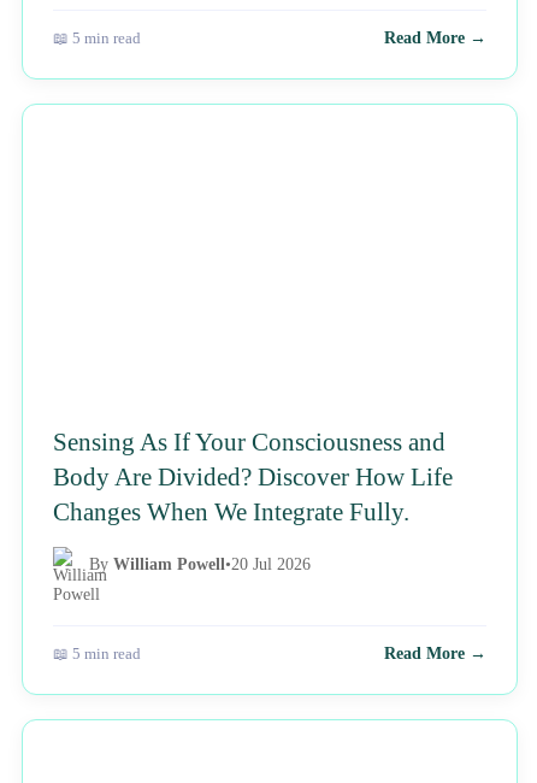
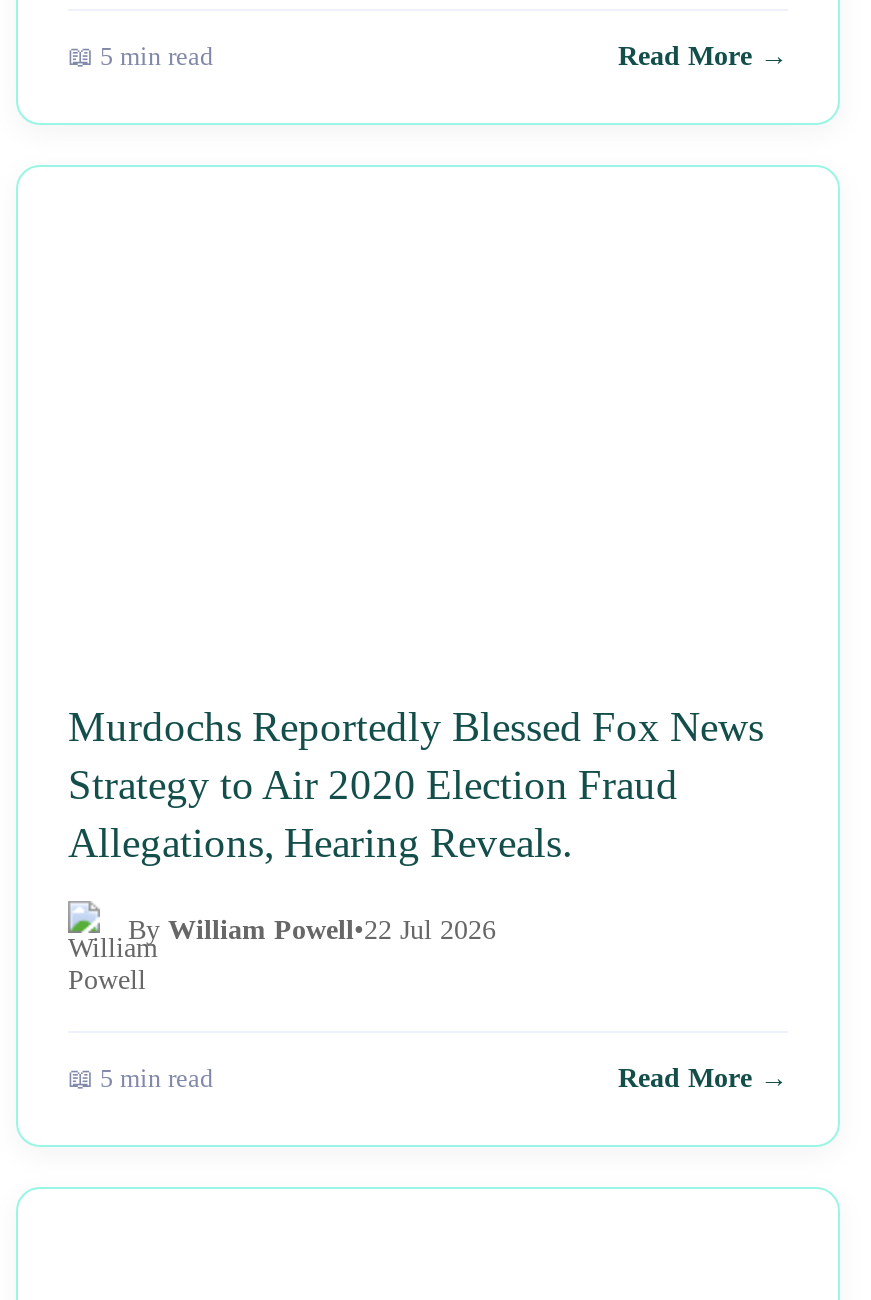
[53,428,453,526] Sensing As If Your Consciousness and | Body Are Divided? Discover How Life | Changes When We Integrate Fully. -> [68,704,764,866] Murdochs Reportedly Blessed Fox News | Strategy to Air 2020 Election Fraud | Allegations, Hearing Reveals.
[89,556,311,574] By William Powell•20 Jul 2026 -> [128,916,496,946] By William Powell•22 Jul 2026

